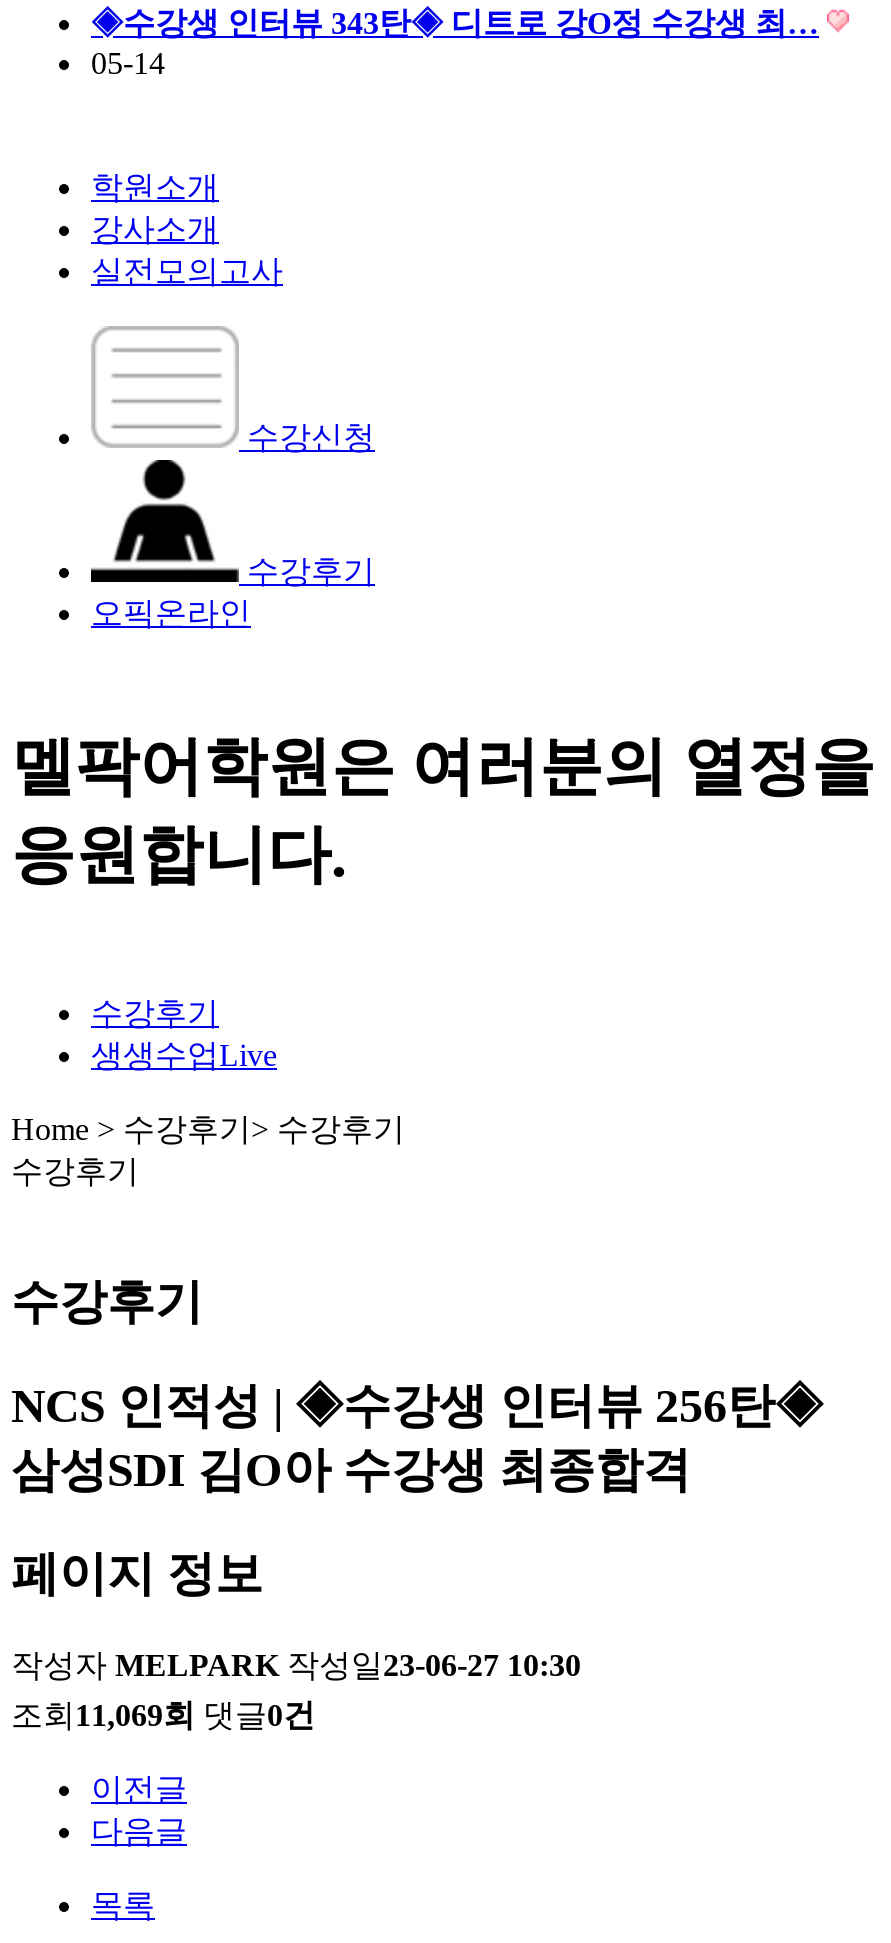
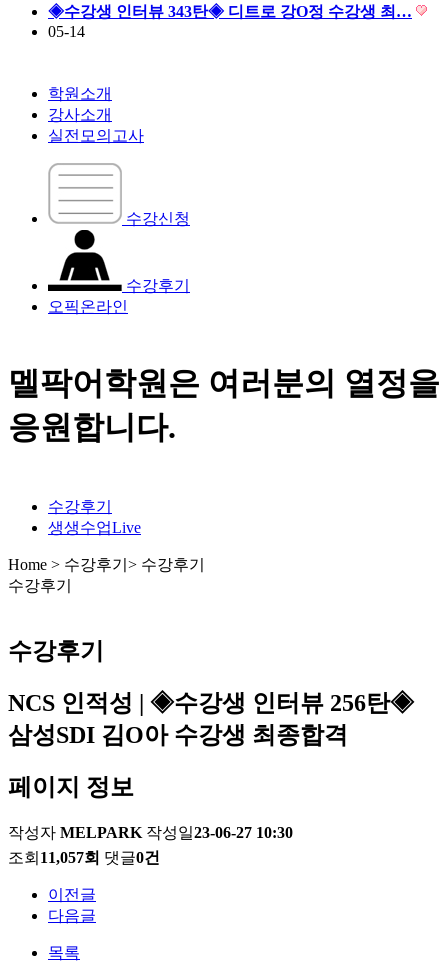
[11,1697,315,1731] 조회 11,069회 댓글0건 -> [8,849,160,866] 조회 11,057회 댓글0건

